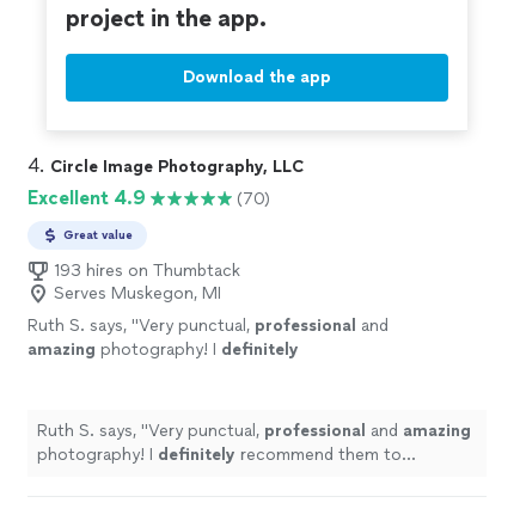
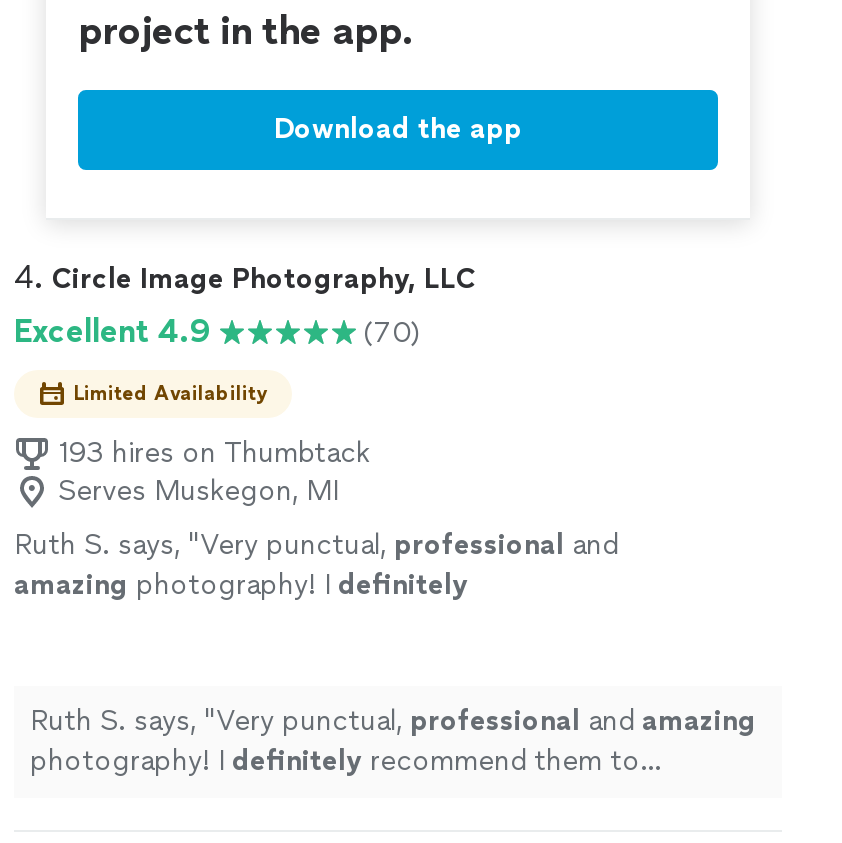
[63,227,133,243] Great value -> [74,380,268,406] Limited Availability

